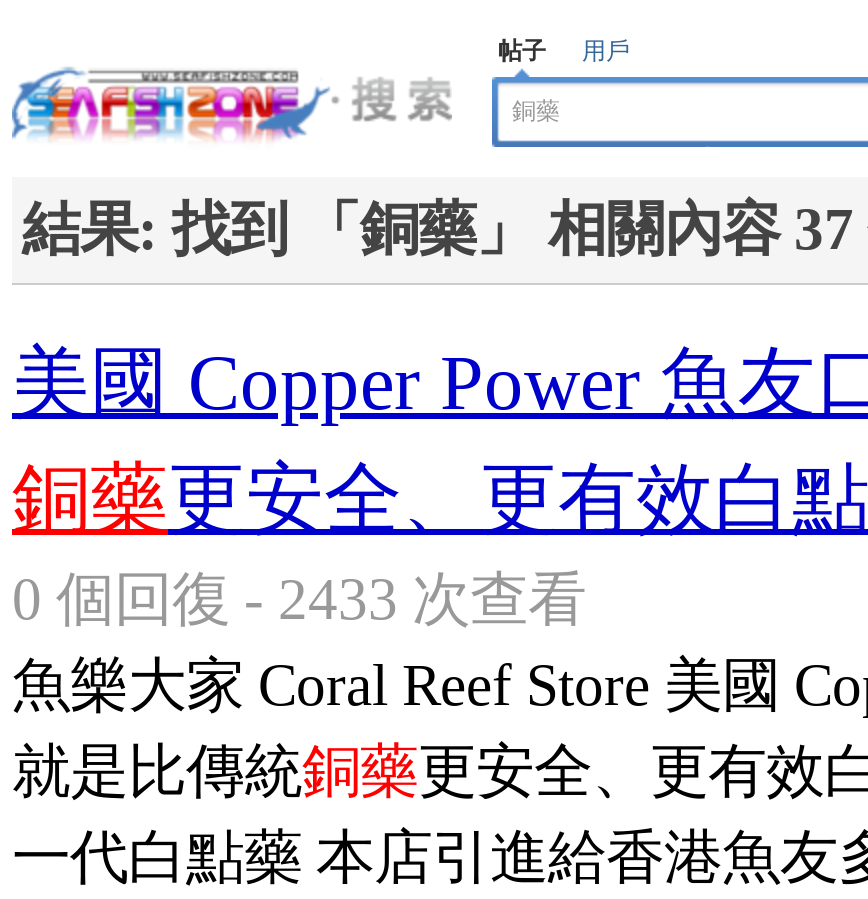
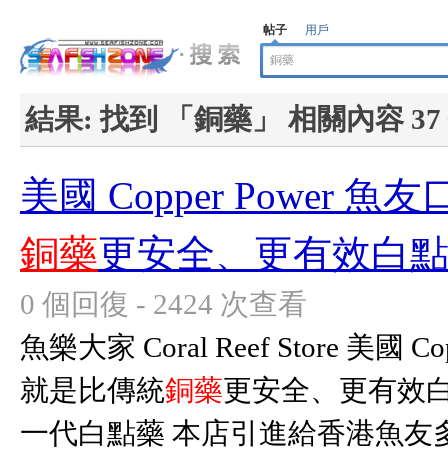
[12,567,586,631] 0 個回復 - 2433 次查看 -> [20,288,307,320] 0 個回復 - 2424 次查看

